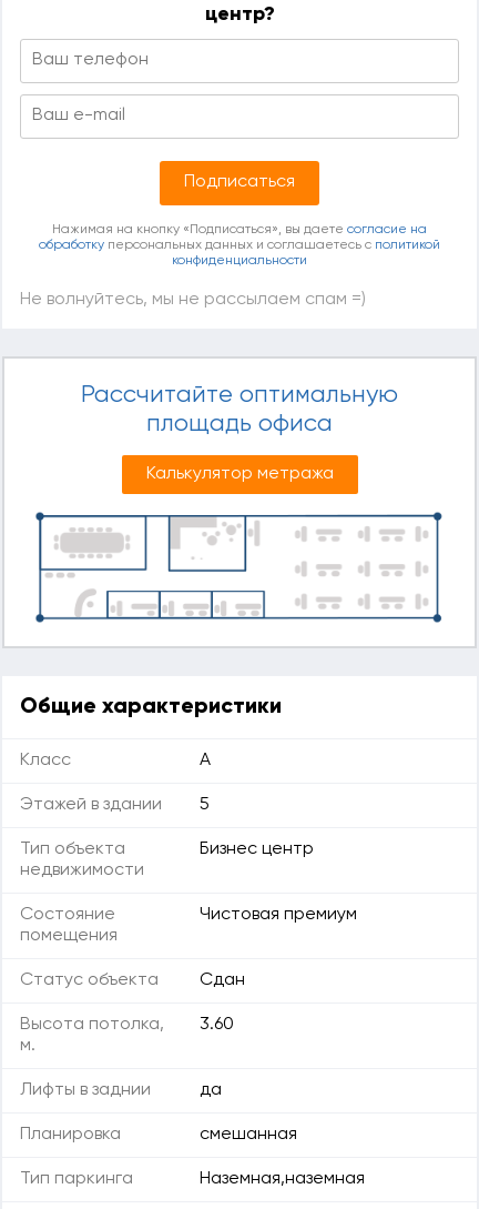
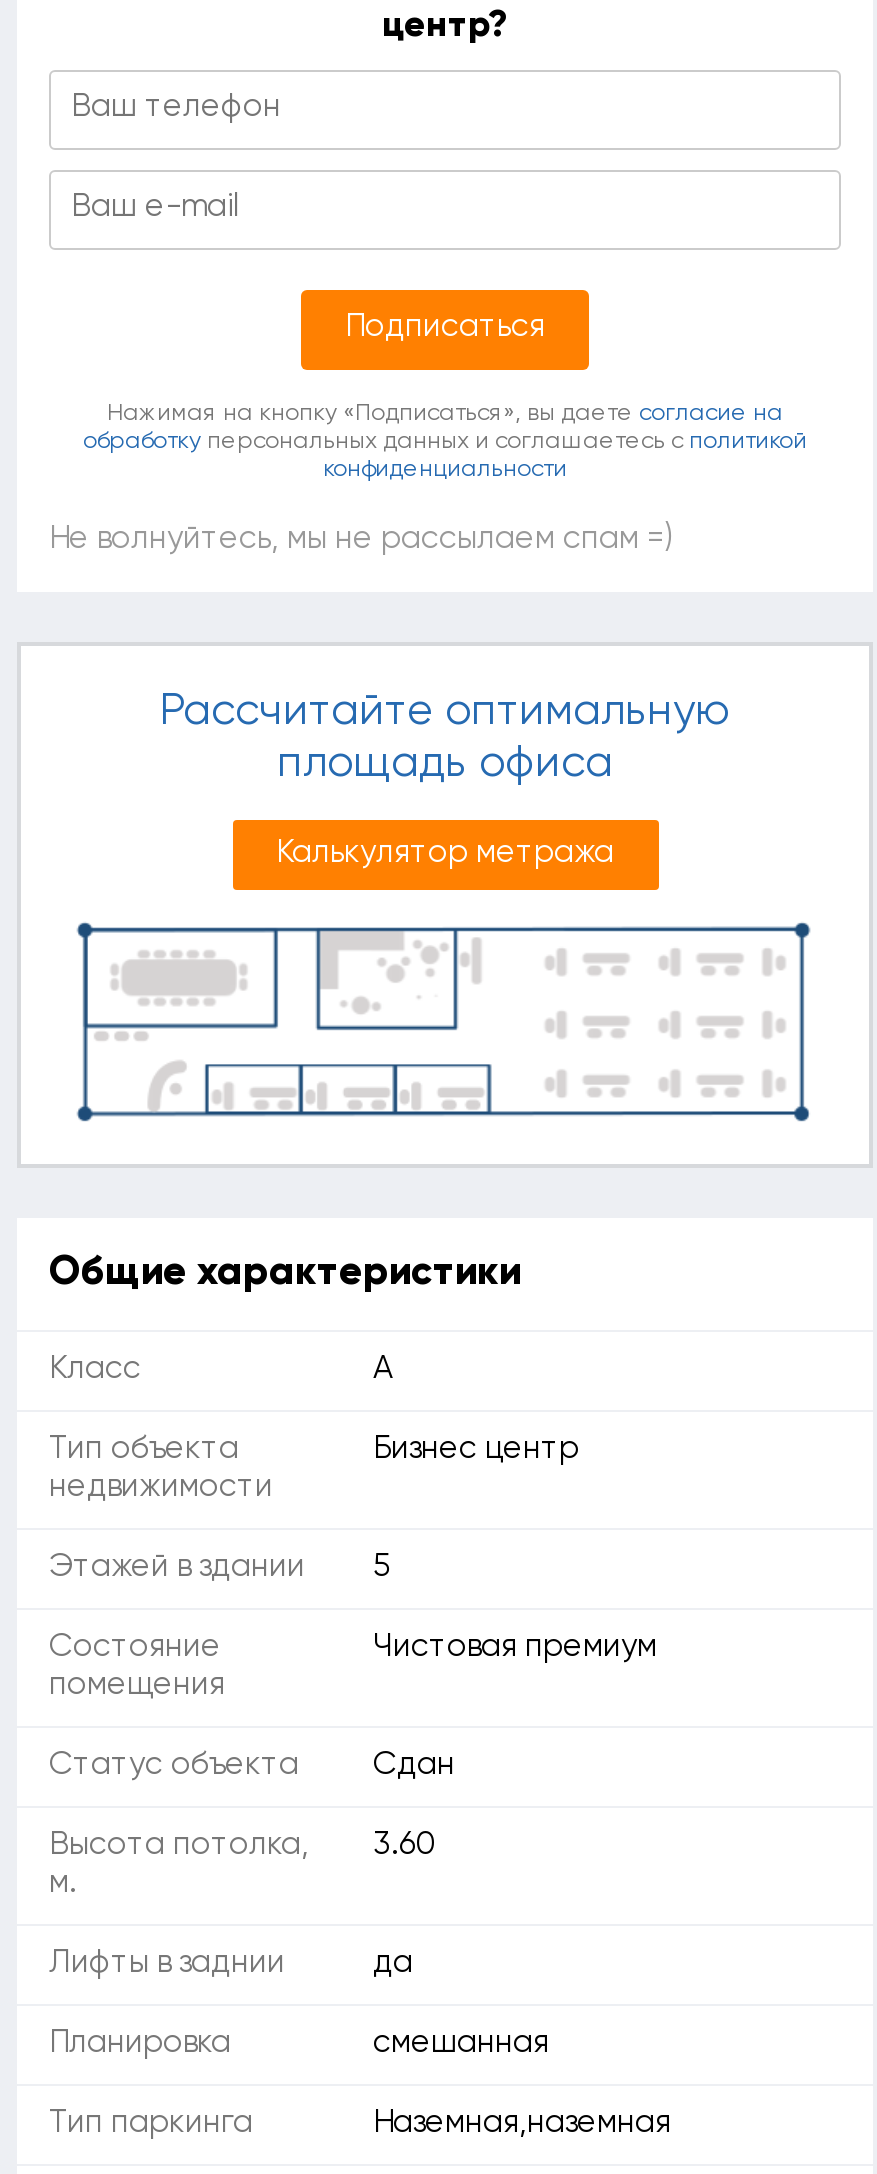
moved [20,796,210,813] -> [49,1551,391,1583]: Этажей в здании | 5
moved [20,840,314,879] -> [49,1433,579,1503]: Тип объекта | недвижимости | Бизнес центр

